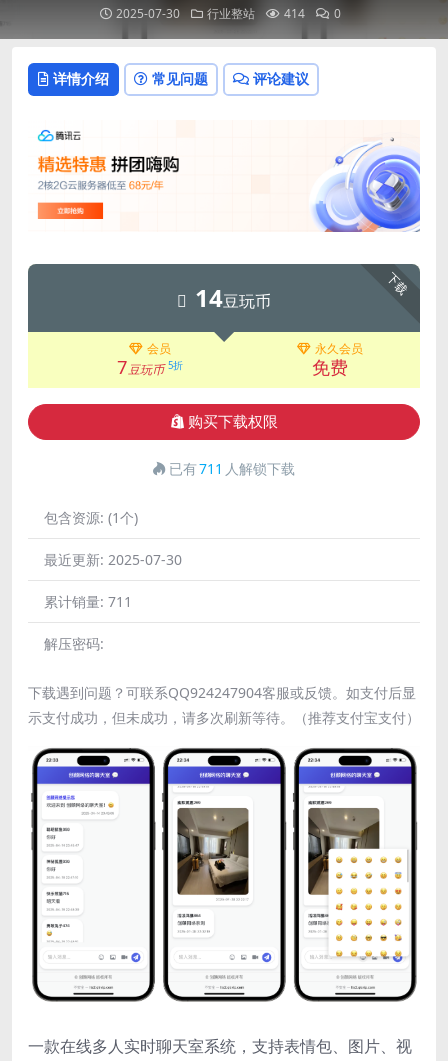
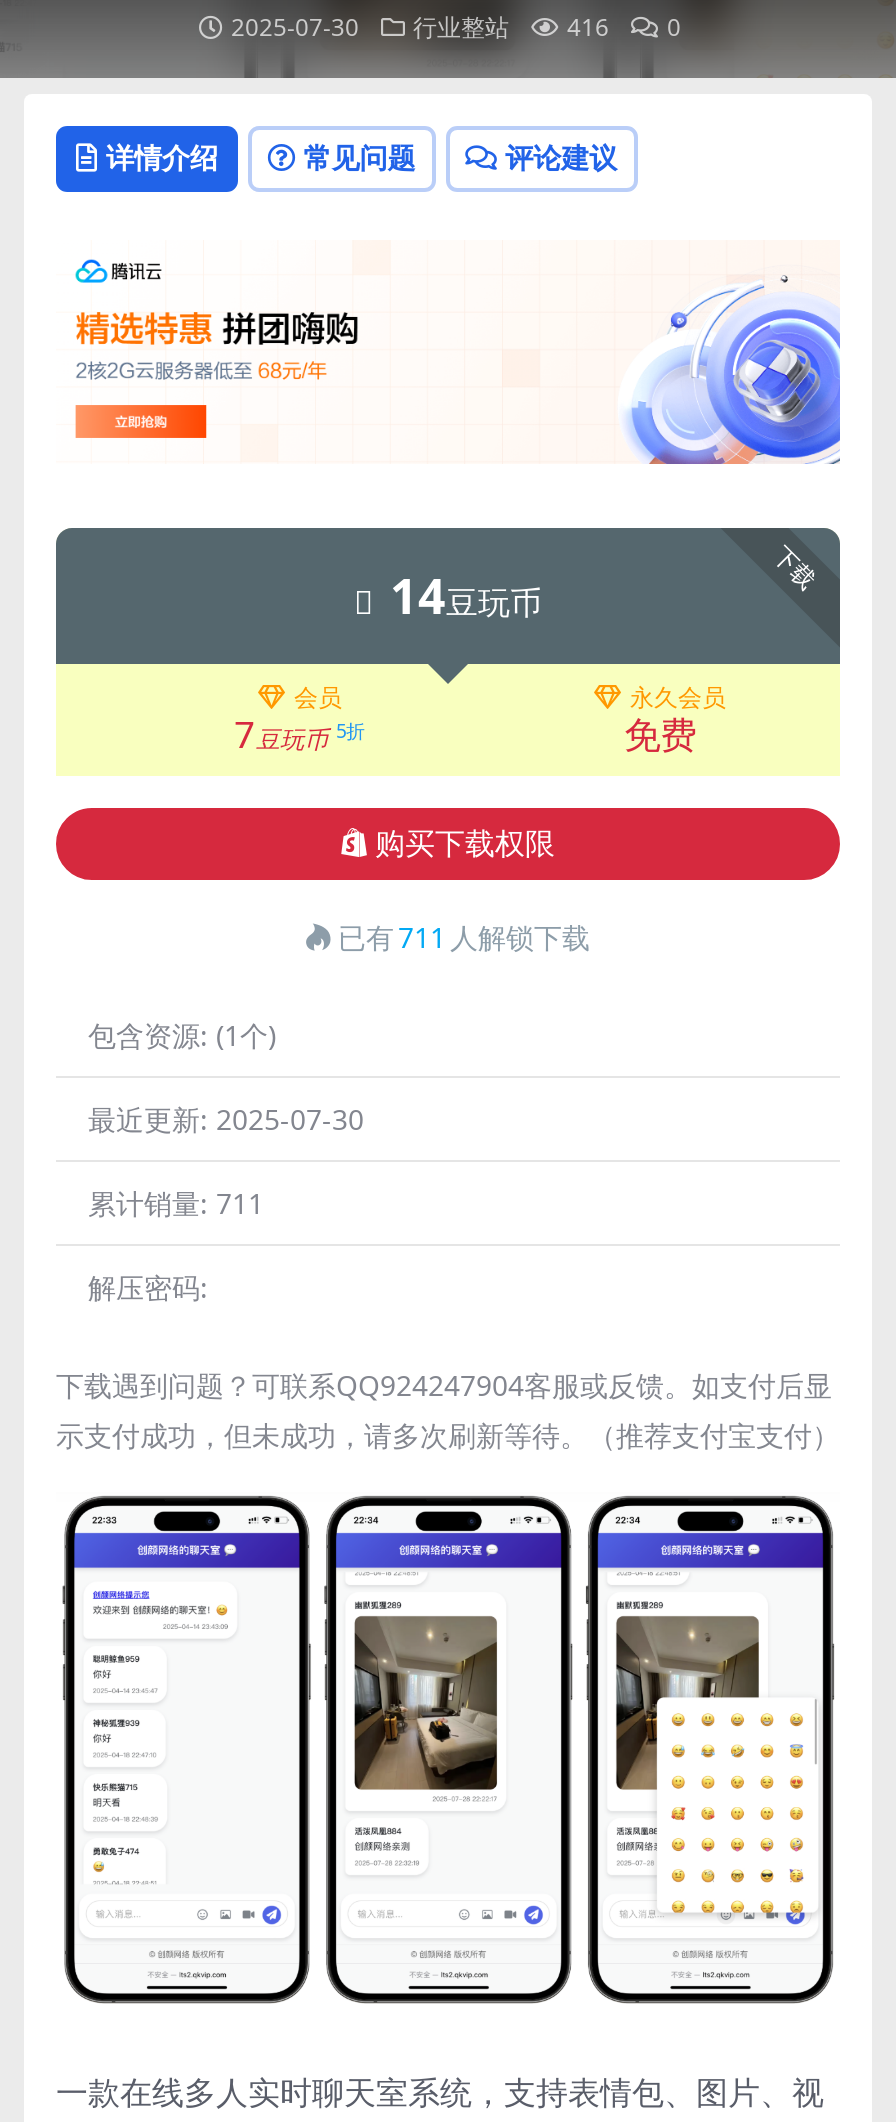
[115,5,340,22] 2025-07-30 行业整站 414 0 -> [231,10,681,44] 2025-07-30 行业整站 416 0

